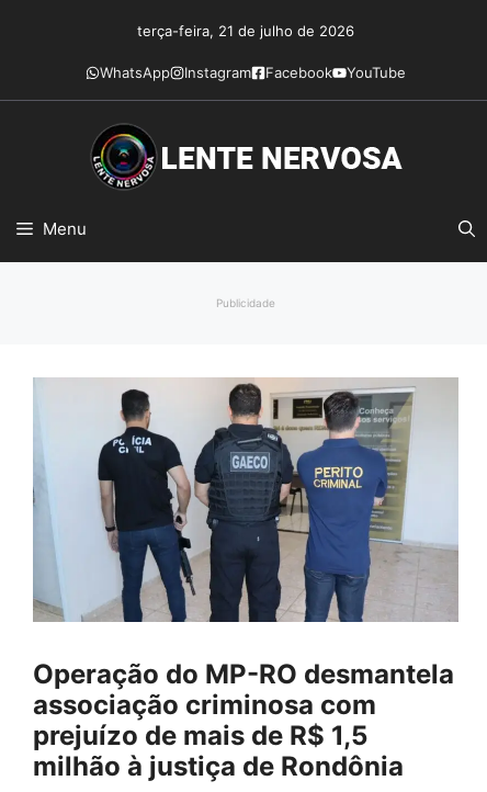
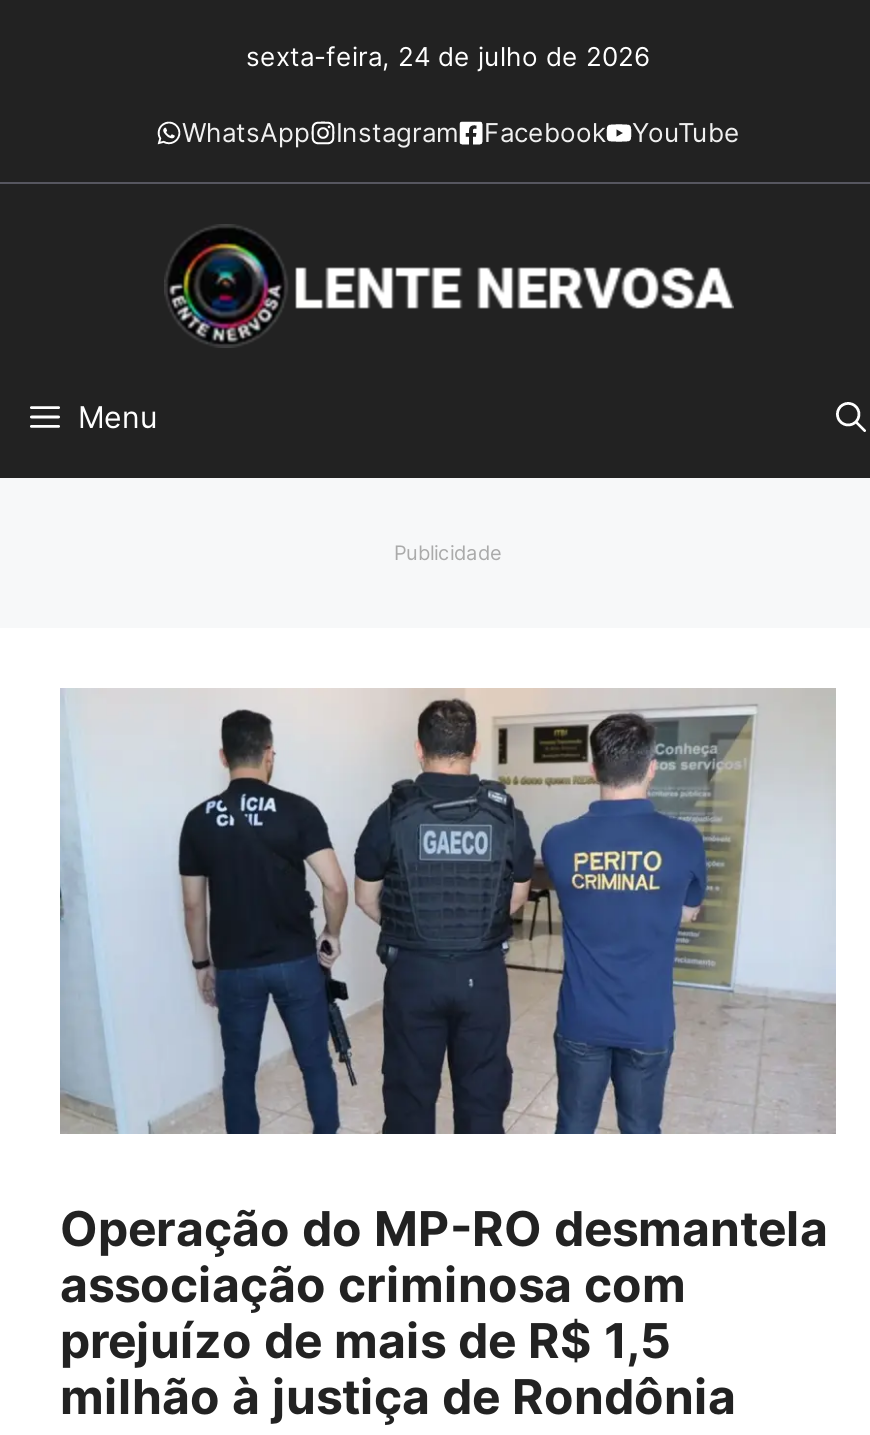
[137,22,354,39] terça-feira, 21 de julho de 2026 -> [246,40,650,72] sexta-feira, 24 de julho de 2026

